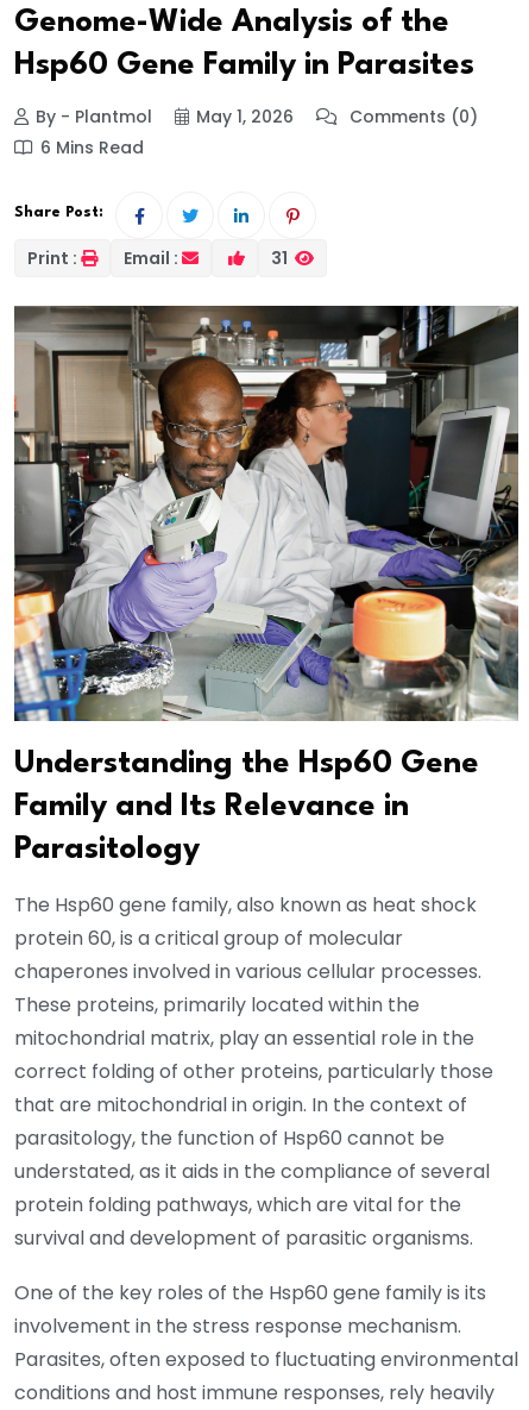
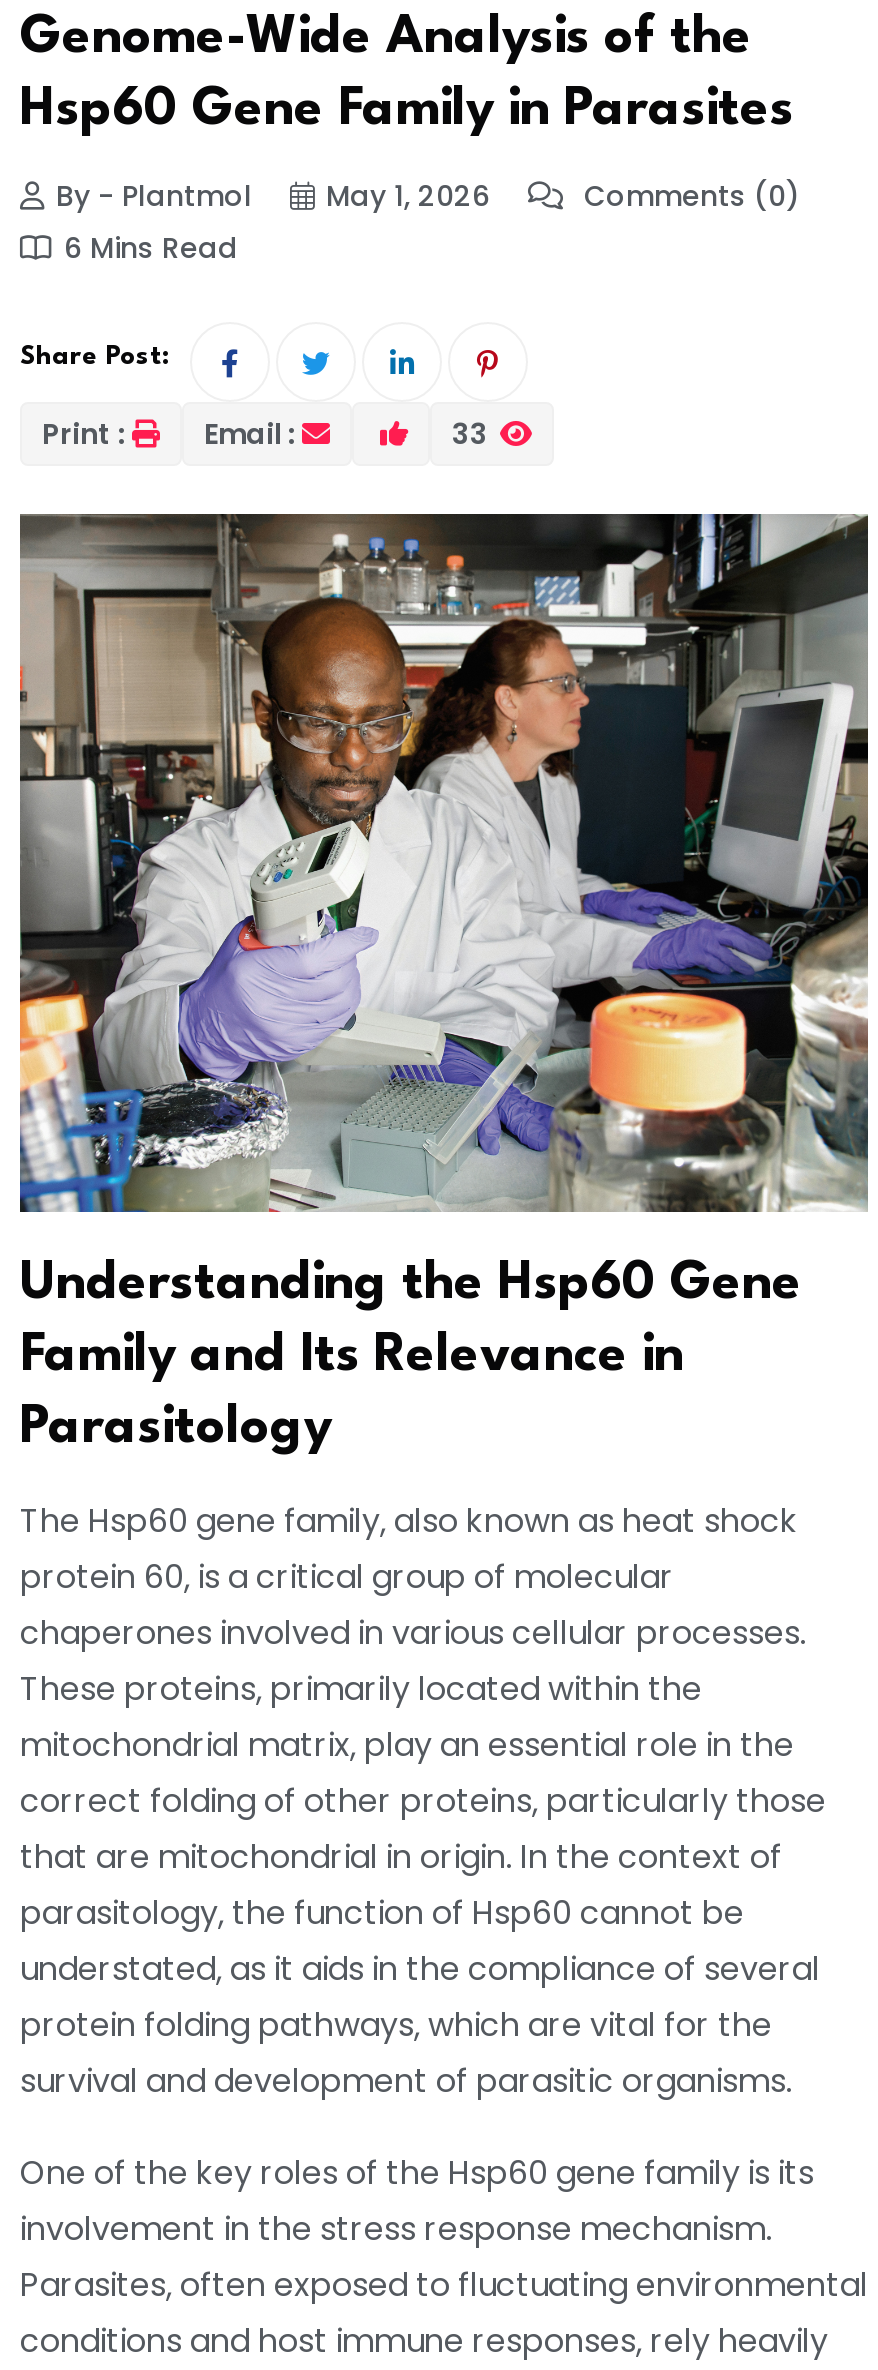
[271,247,291,271] 31 -> [452,415,494,455] 33

